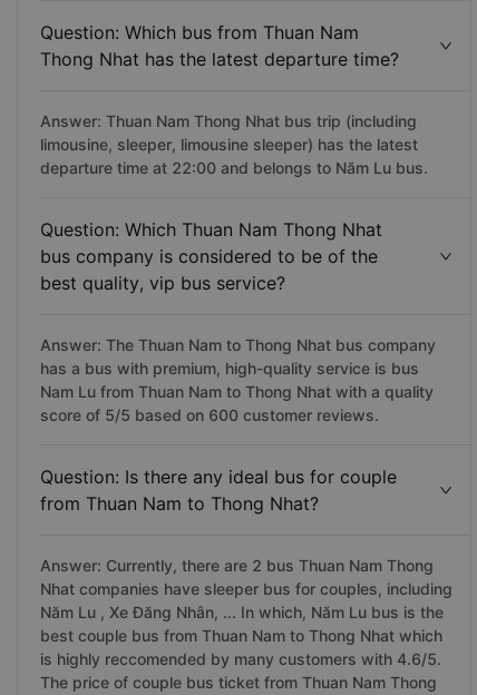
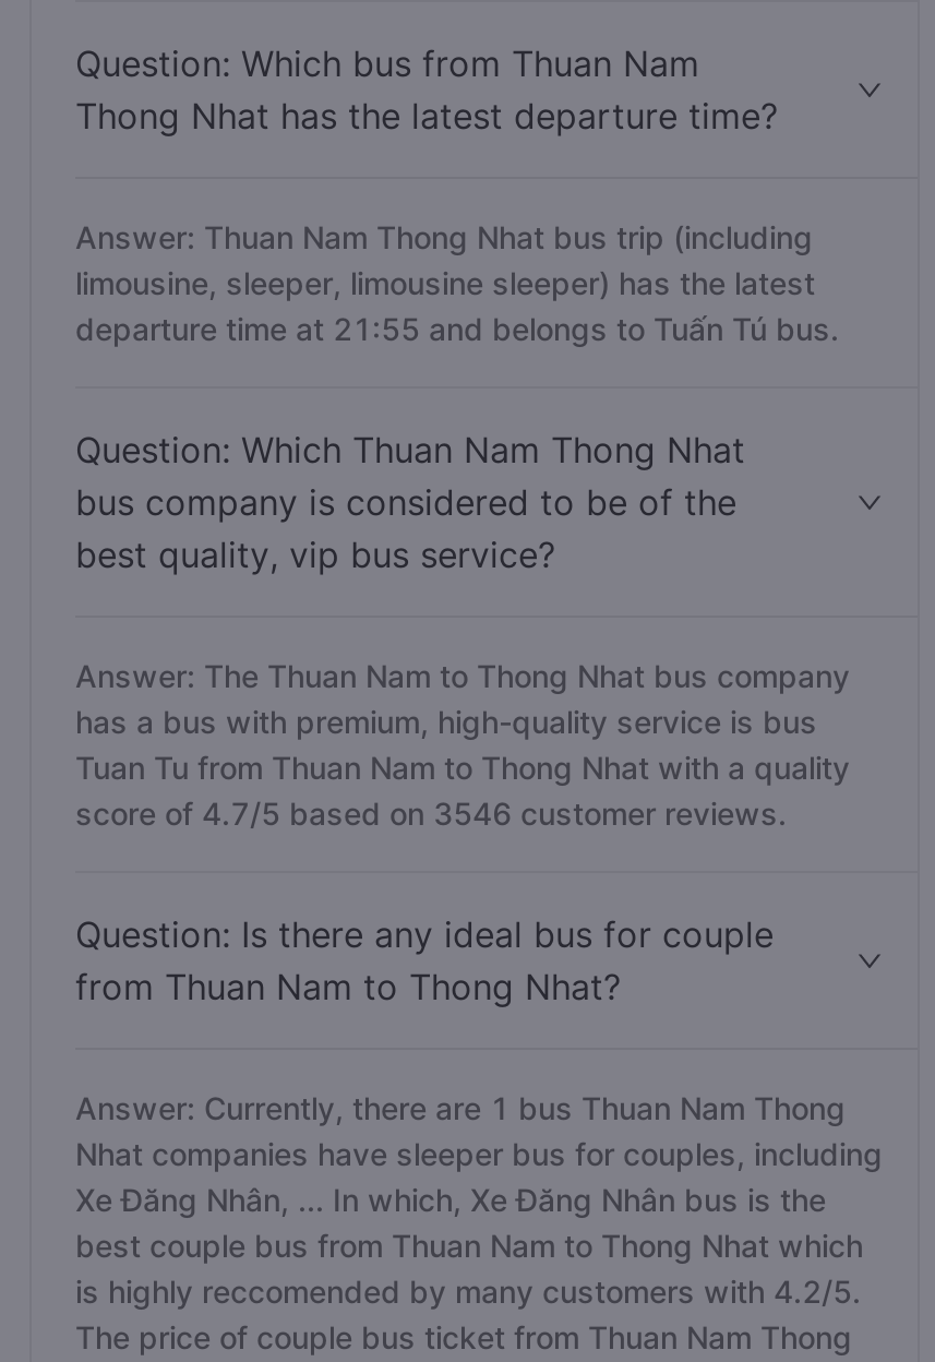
[40,158,428,177] departure time at 22:00 and belongs to Năm Lu bus. -> [75,310,839,347] departure time at 21:55 and belongs to Tuấn Tú bus.
[40,382,434,401] Nam Lu from Thuan Nam to Thong Nhat with a quality -> [75,749,850,786] Tuan Tu from Thuan Nam to Thong Nhat with a quality
[40,405,379,424] score of 5/5 based on 600 customer reviews. -> [75,794,787,832] score of 4.7/5 based on 3546 customer reviews.
[40,556,434,575] Answer: Currently, there are 2 bus Thuan Nam Thong -> [75,1089,846,1126] Answer: Currently, there are 1 bus Thuan Nam Thong
[40,603,444,621] Năm Lu , Xe Đăng Nhân, ... In which, Năm Lu bus is the -> [75,1181,826,1218] Xe Đăng Nhân, ... In which, Xe Đăng Nhân bus is the
[40,649,441,668] is highly reccomended by many customers with 4.6/5. -> [75,1273,861,1310] is highly reccomended by many customers with 4.2/5.

